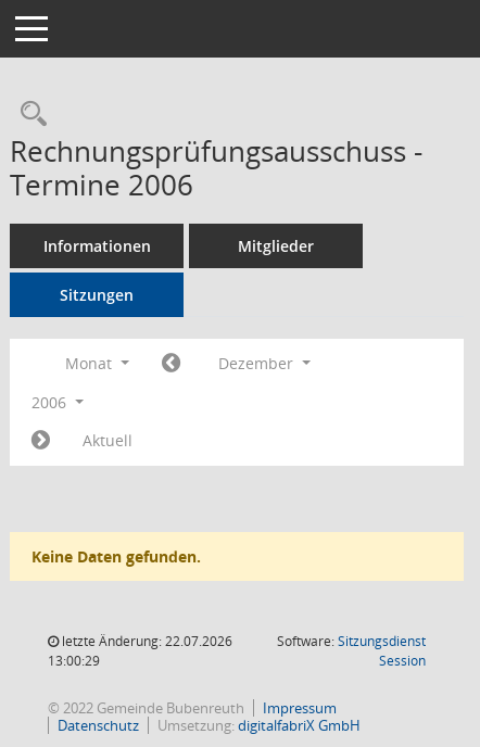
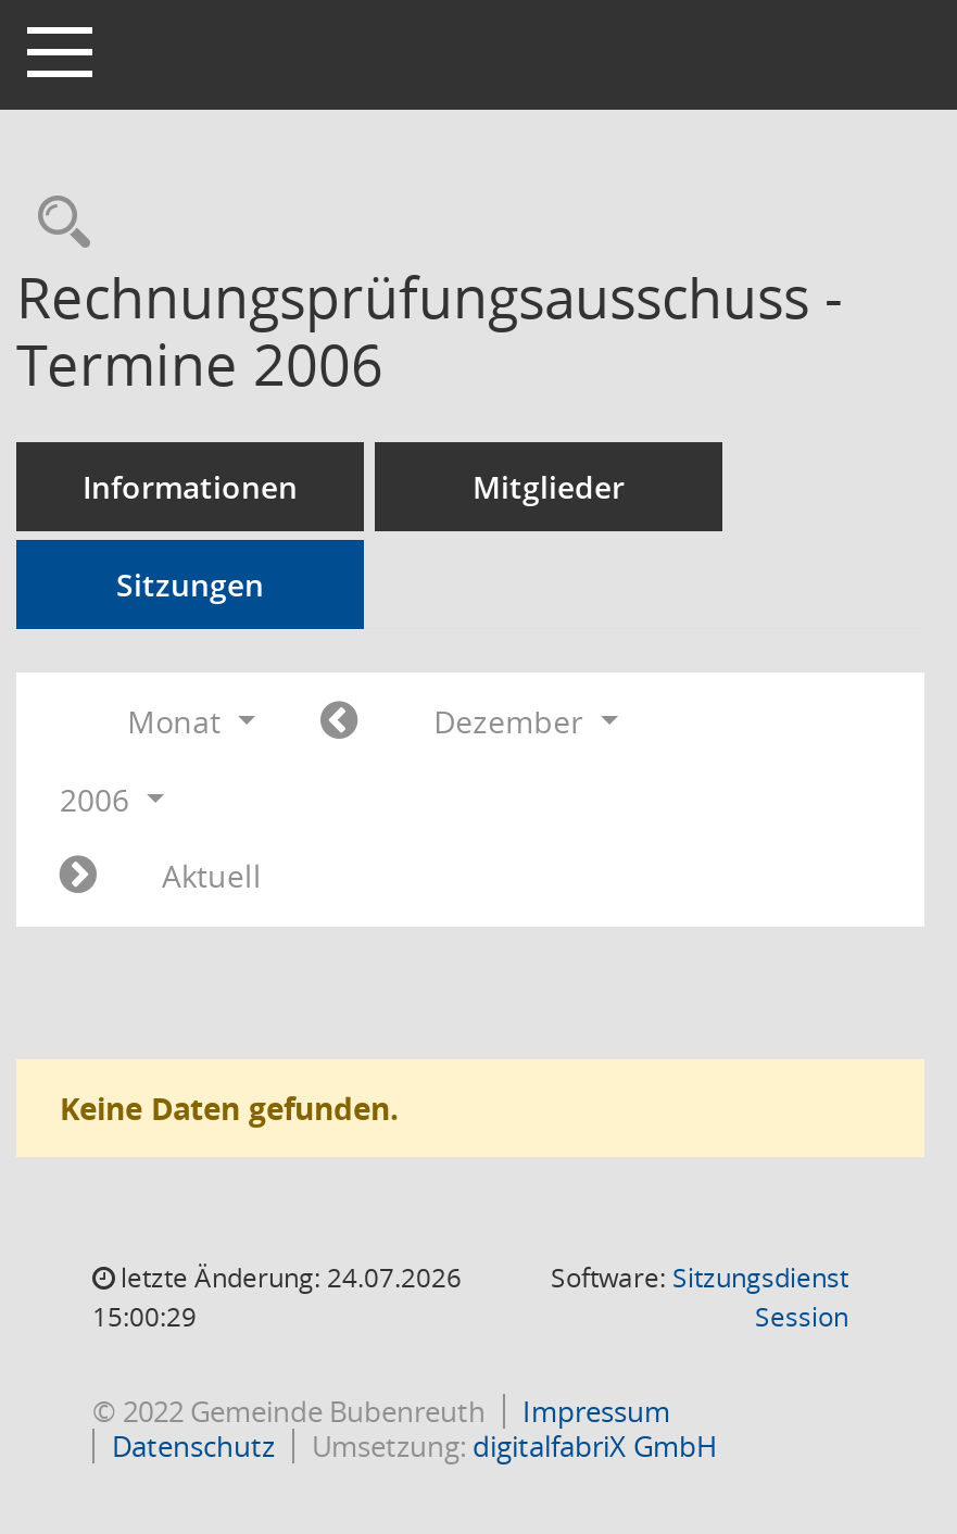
[59,632,232,650] letzte Änderung: 22.07.2026 -> [114,1259,462,1296] letzte Änderung: 24.07.2026
[48,651,100,670] 13:00:29 -> [92,1298,197,1335] 15:00:29

